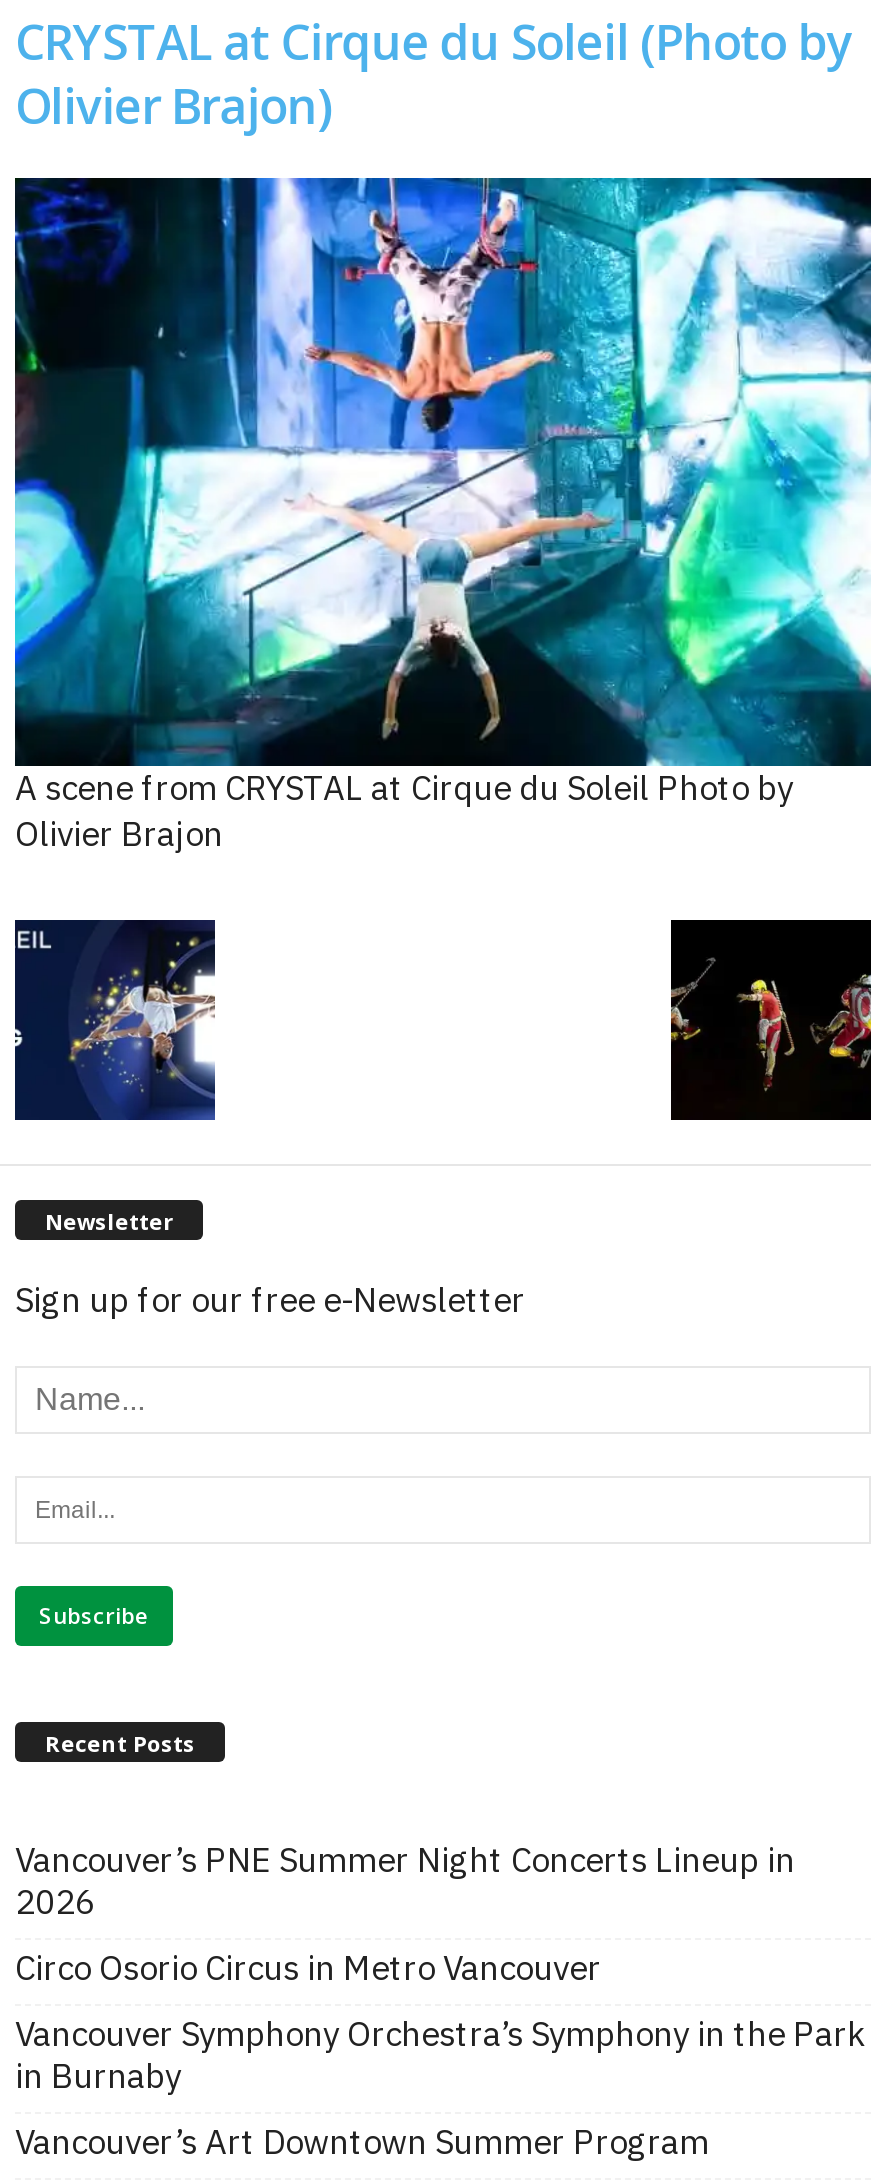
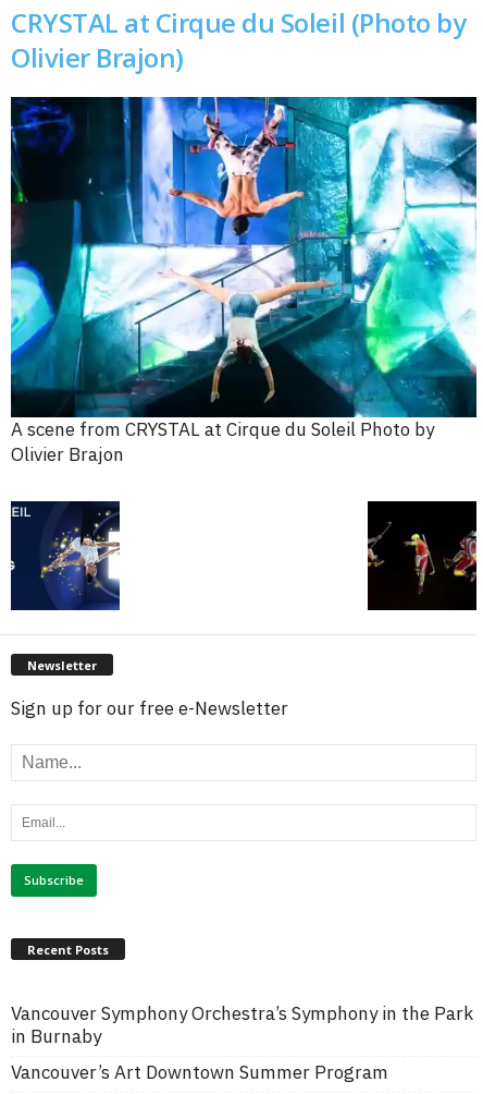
[15,1838,795,1990] Vancouver’s PNE Summer Night Concerts Lineup in | 2026 | Circo Osorio Circus in Metro Vancouver -> none

